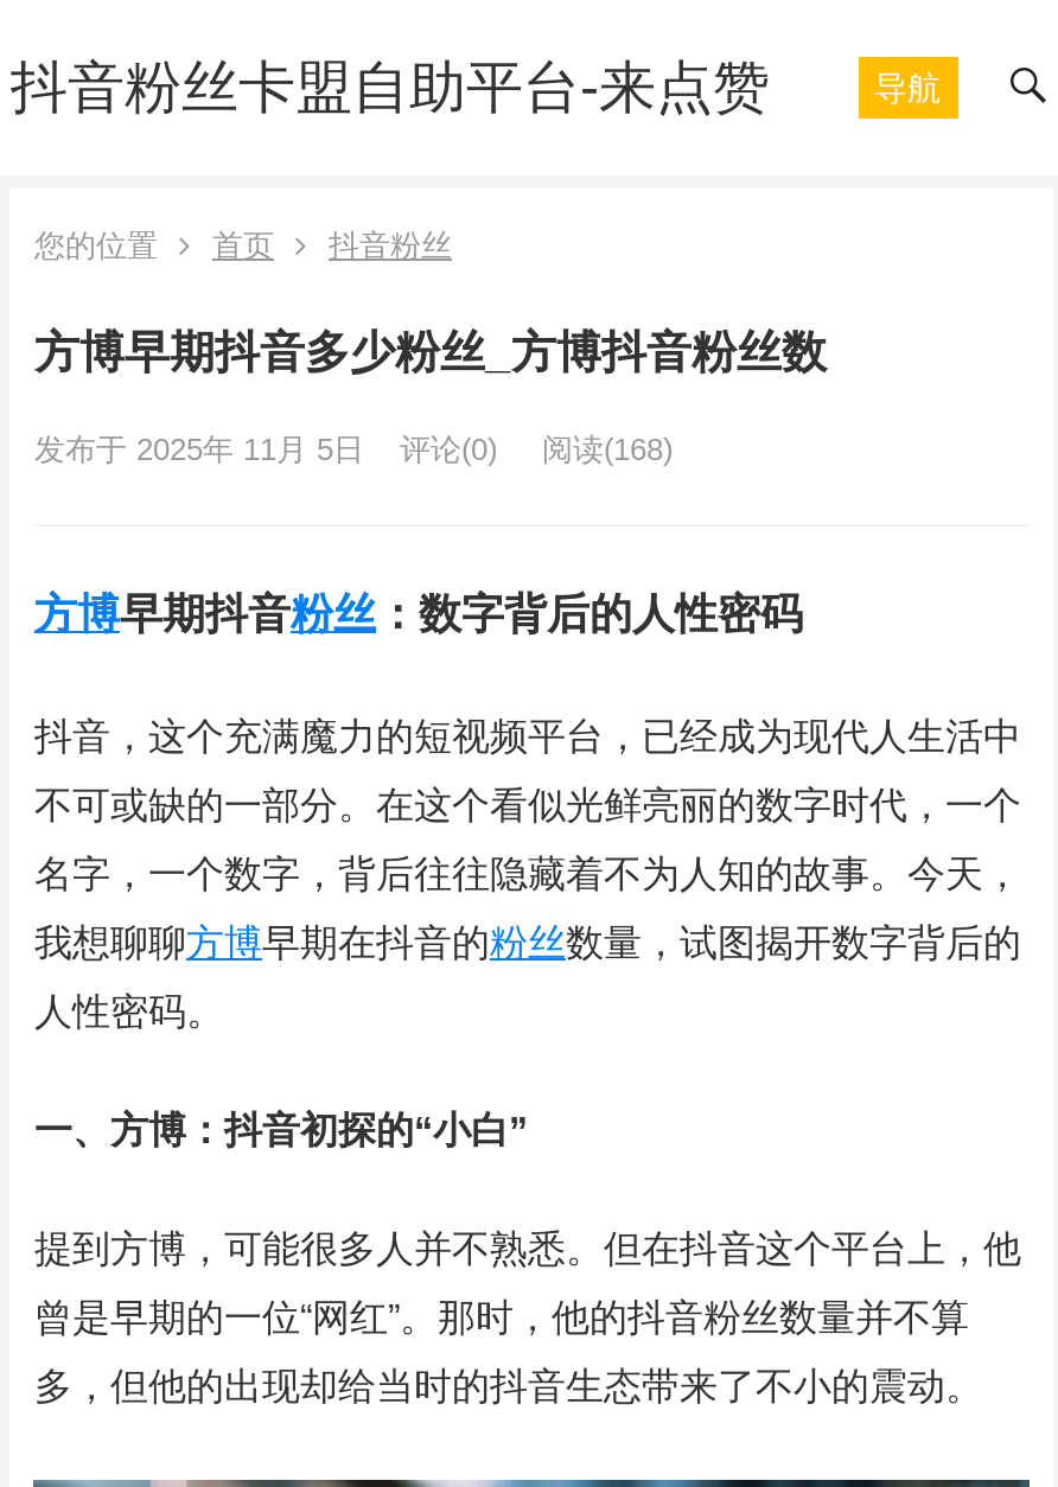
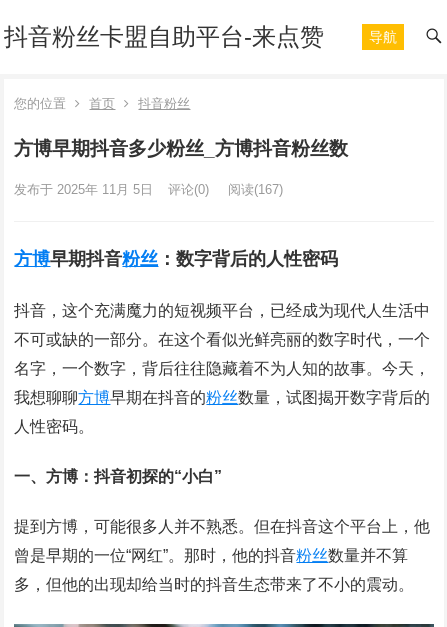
[34,432,673,467] 发布于 2025年 11月 5日 评论(0) 阅读(168) -> [14,182,283,197] 发布于 2025年 11月 5日 评论(0) 阅读(167)

